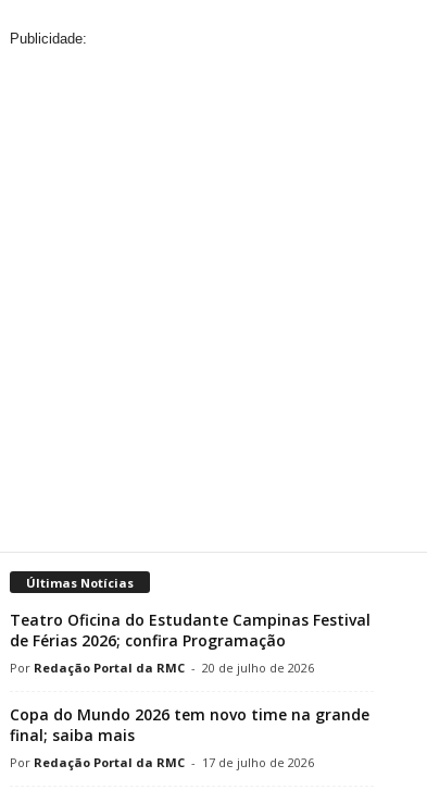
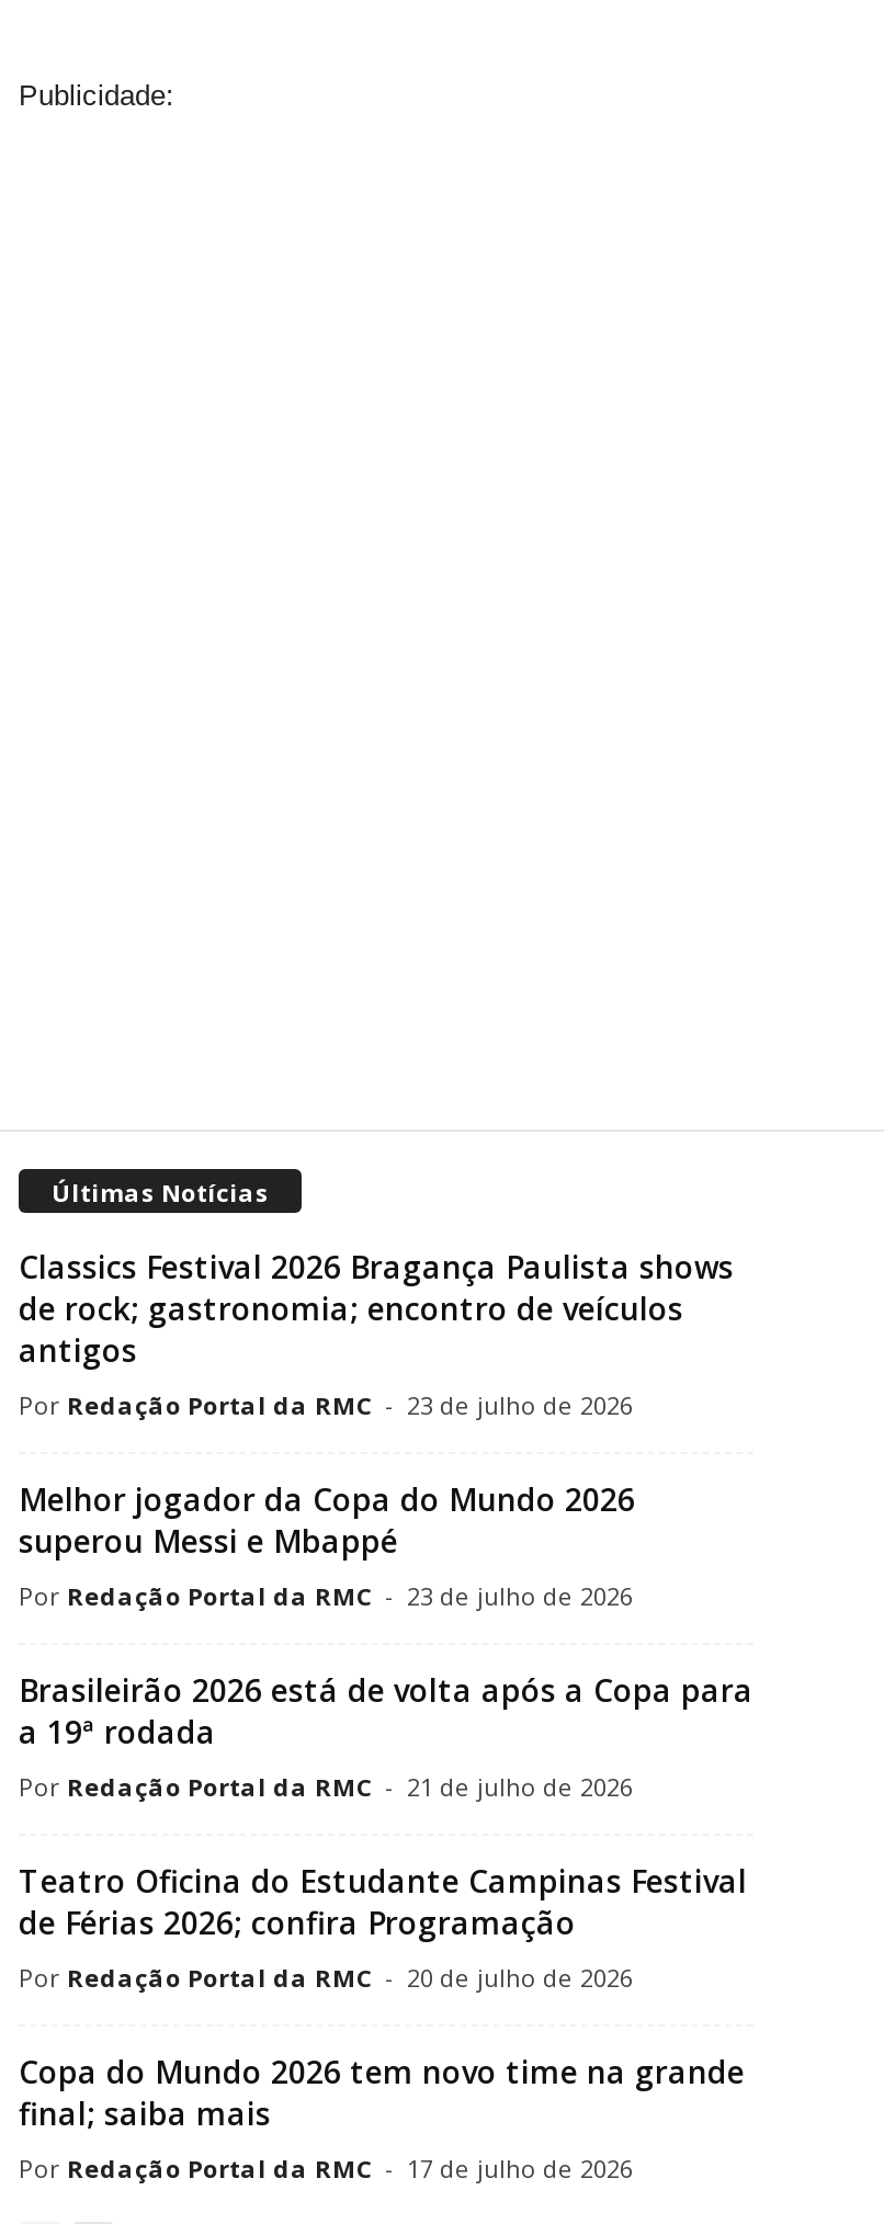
none -> [19,1246,753,1803] Classics Festival 2026 Bragança Paulista shows | de rock; gastronomia; encontro de veículos | antigos | Redação Portal da RMC - 23 de julho de 2026 | Melhor jogador da Copa do Mundo 2026 | superou Messi e Mbappé | Redação Portal da RMC - 23 de julho de 2026 | Brasileirão 2026 está de volta após a Copa para | a 19ª rodada | Redação Portal da RMC - 21 de julho de 2026

